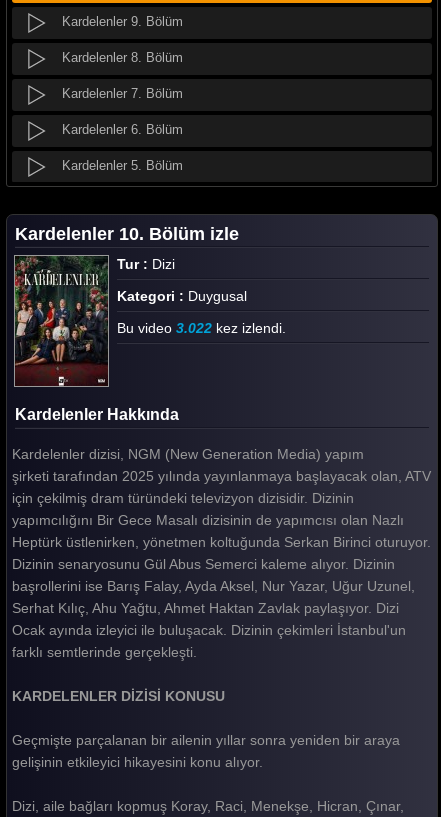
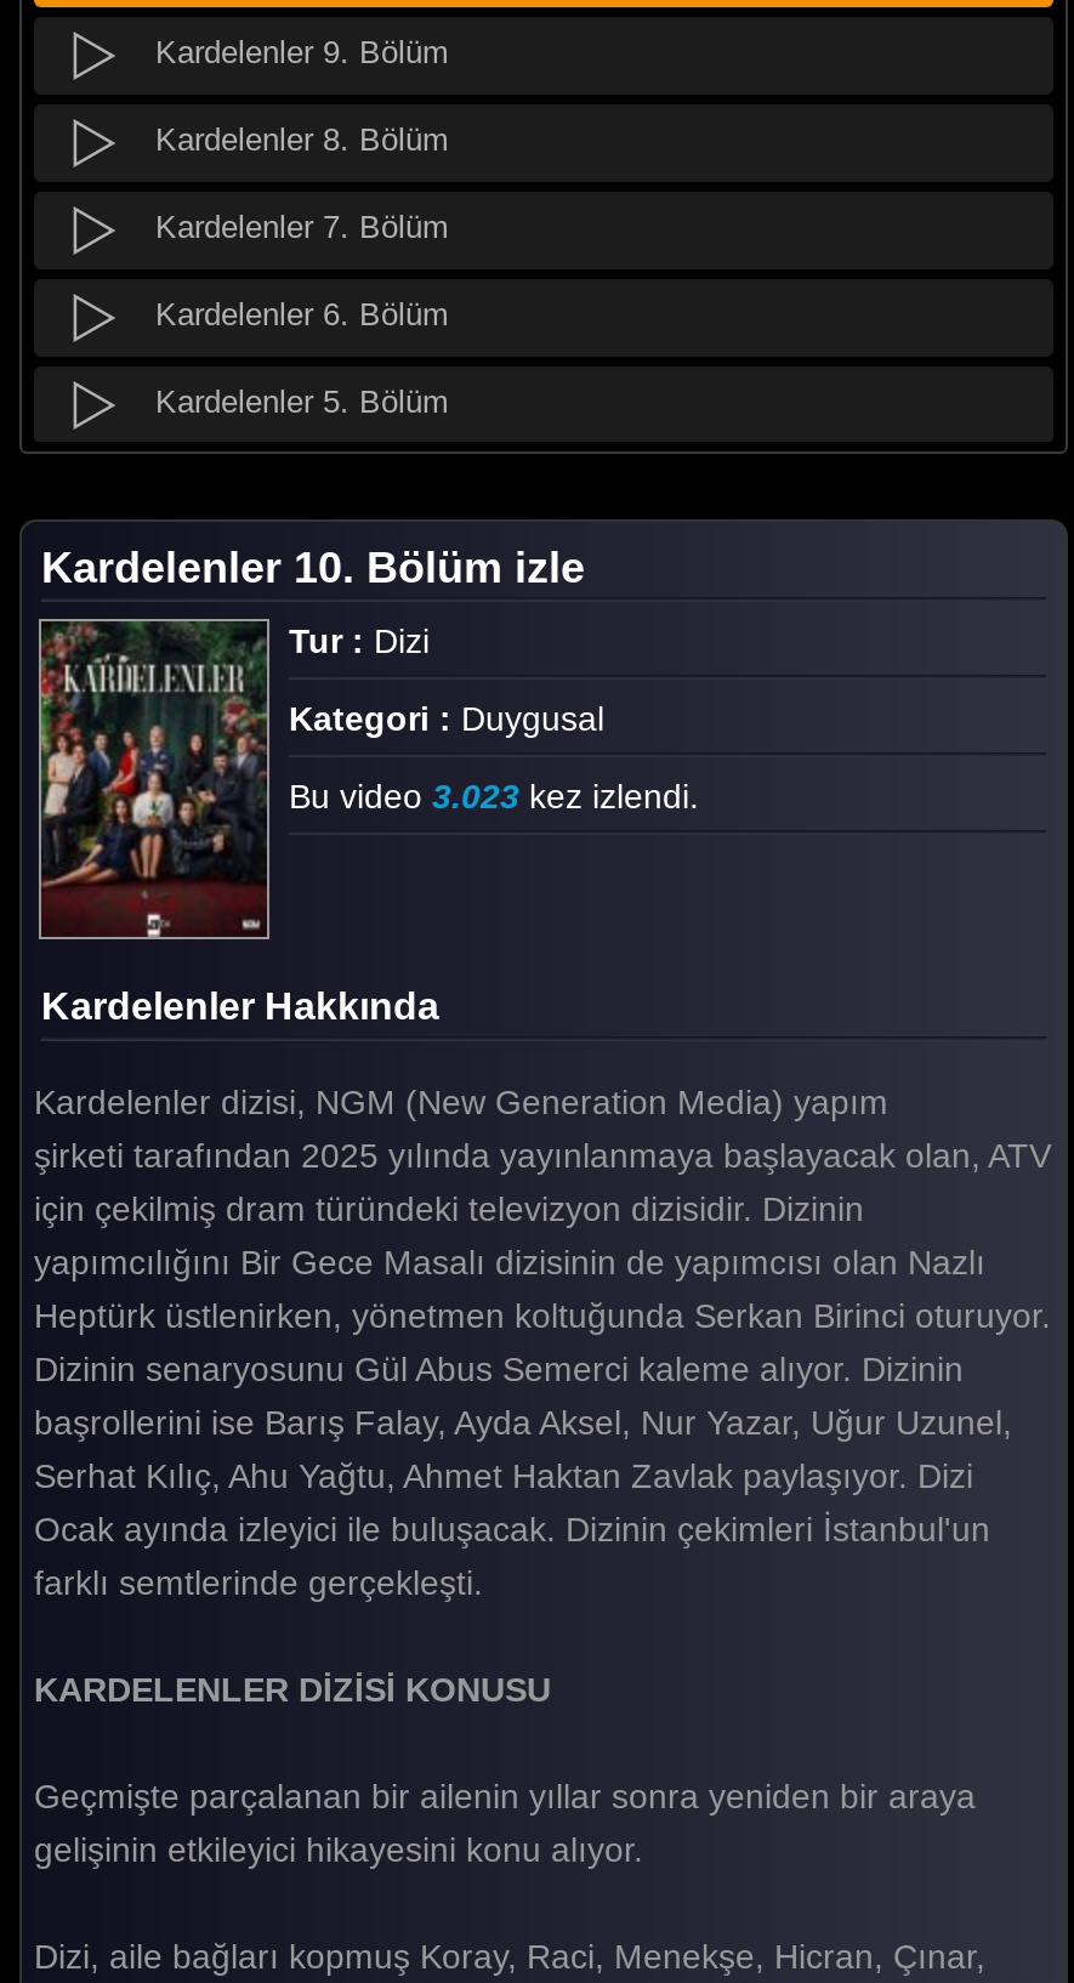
[117,320,286,336] Bu video 3.022 kez izlendi. -> [289,777,699,816] Bu video 3.023 kez izlendi.

